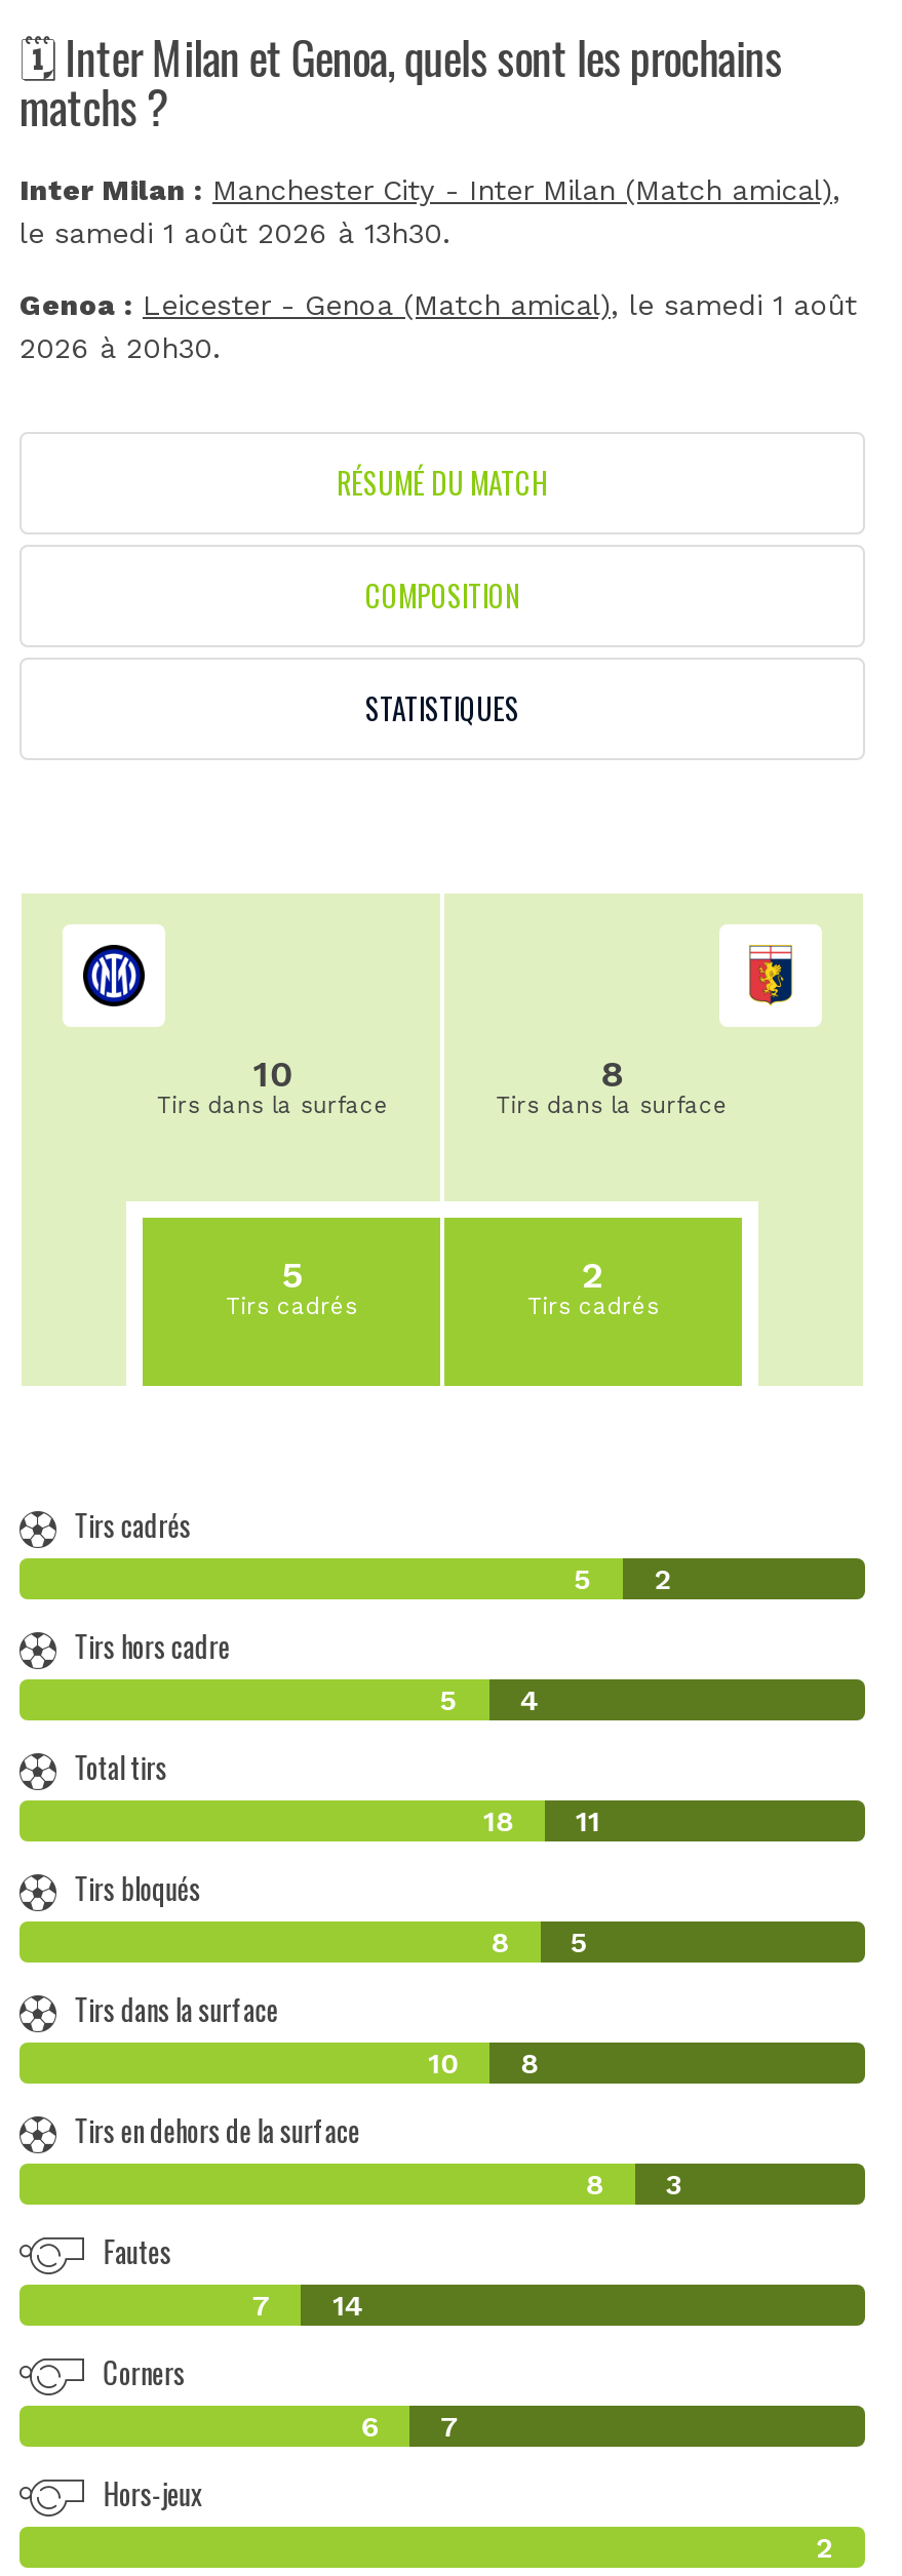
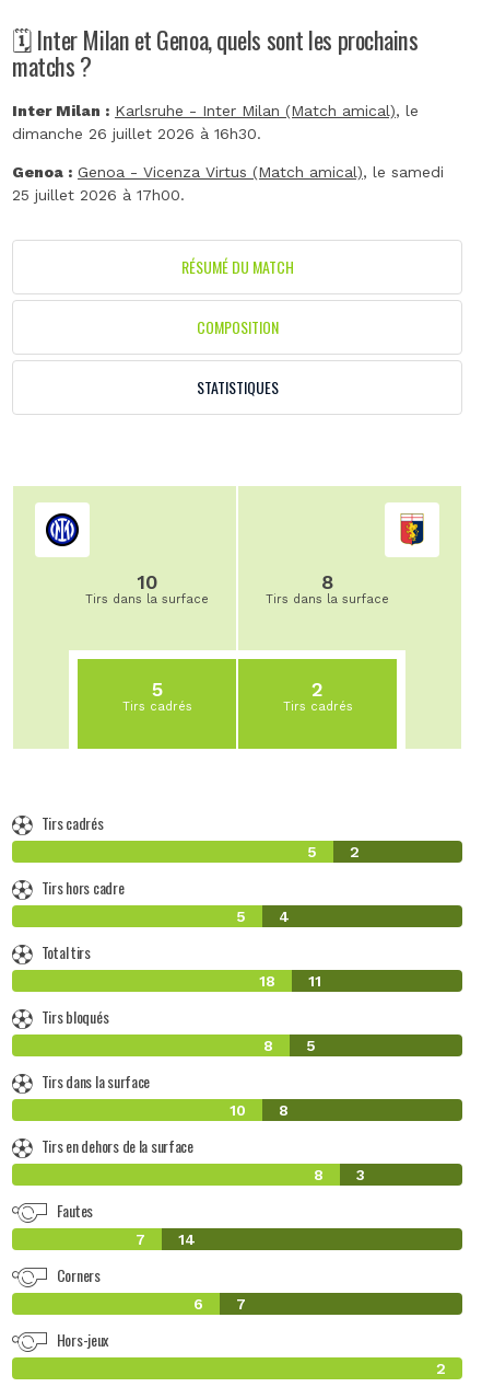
[19,174,840,250] Inter Milan : Manchester City - Inter Milan (Match amical), | le samedi 1 août 2026 à 13h30. -> [12,102,419,143] Inter Milan : Karlsruhe - Inter Milan (Match amical), le | dimanche 26 juillet 2026 à 16h30.
[19,289,857,365] Genoa : Leicester - Genoa (Match amical), le samedi 1 août | 2026 à 20h30. -> [12,164,444,204] Genoa : Genoa - Vicenza Virtus (Match amical), le samedi | 25 juillet 2026 à 17h00.

